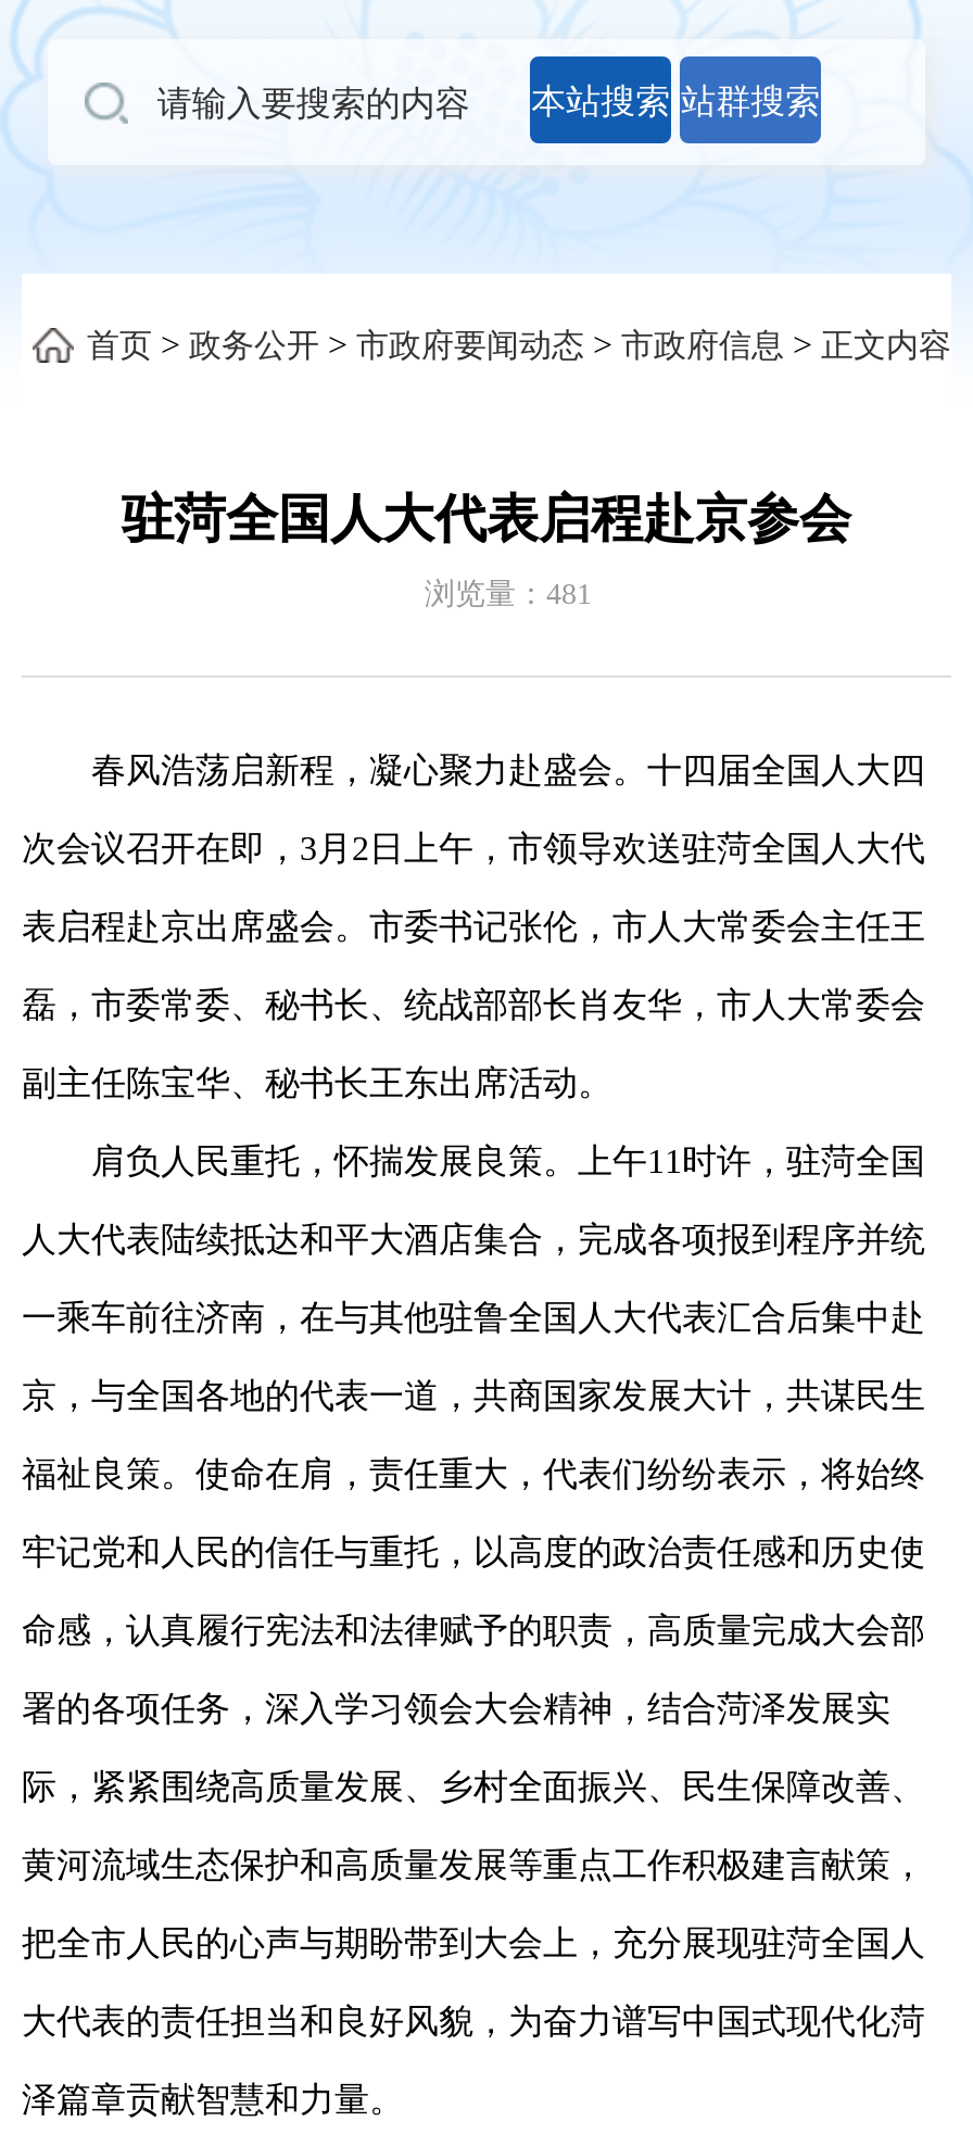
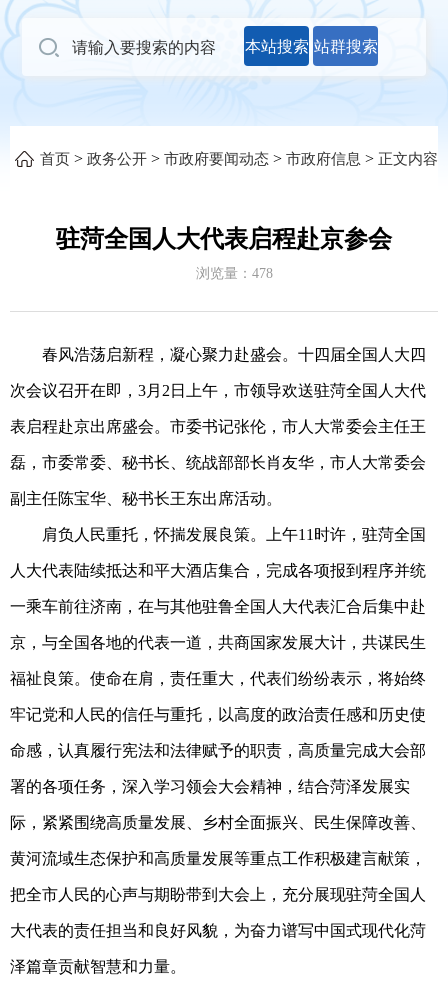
[425,577,592,610] 浏览量：481 -> [195,266,272,281] 浏览量：478

